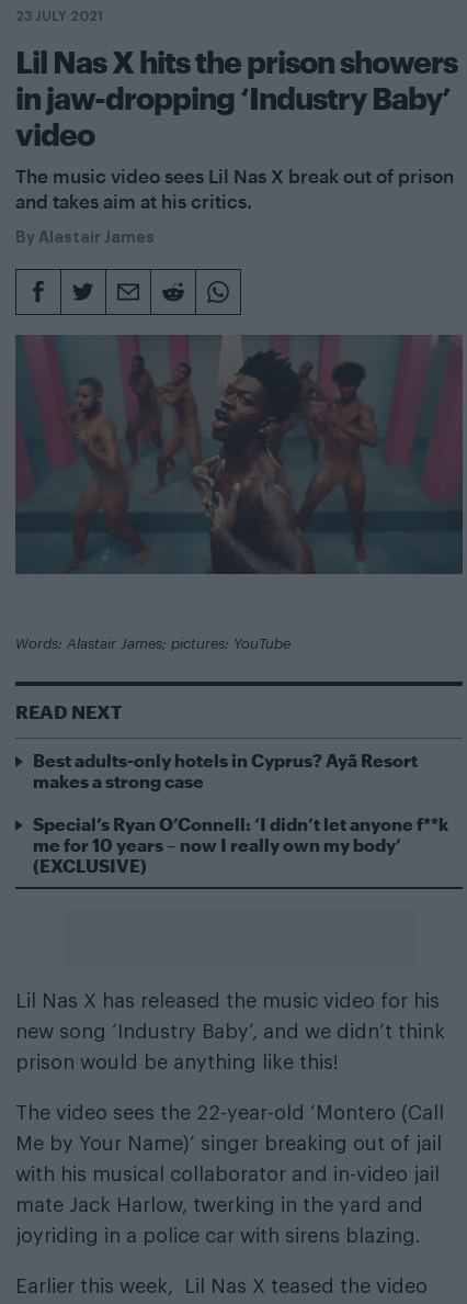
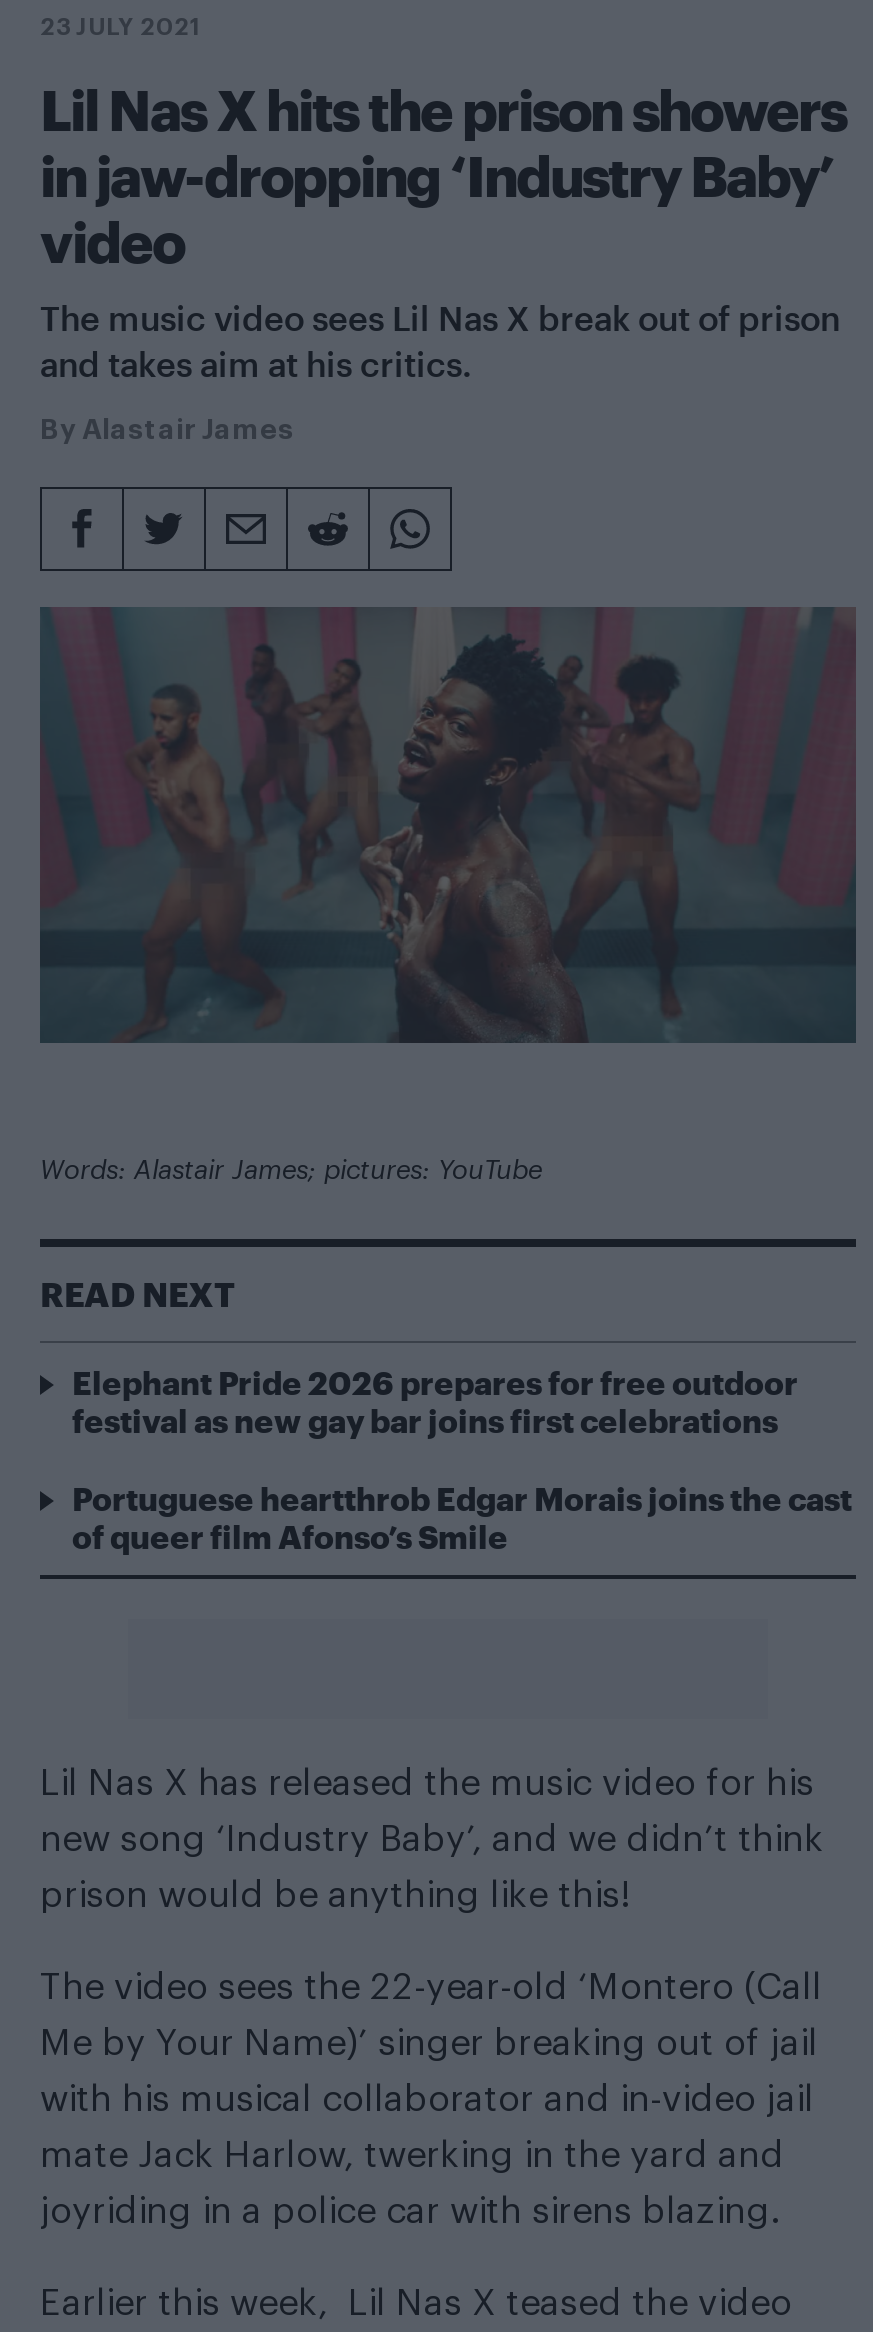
[33,750,418,791] Best adults-only hotels in Cyprus? Ayã Resort | makes a strong case -> [72,1363,798,1439] Elephant Pride 2026 prepares for free outdoor | festival as new gay bar joins first celebrations
[33,813,448,876] Special’s Ryan O’Connell: ‘I didn’t let anyone f**k | me for 10 years – now I really own my body’ | (EXCLUSIVE) -> [72,1479,852,1555] Portuguese heartthrob Edgar Morais joins the cast | of queer film Afonso’s Smile

